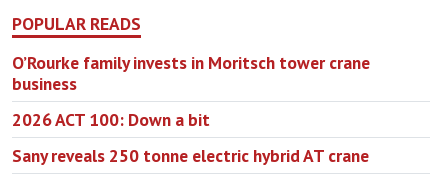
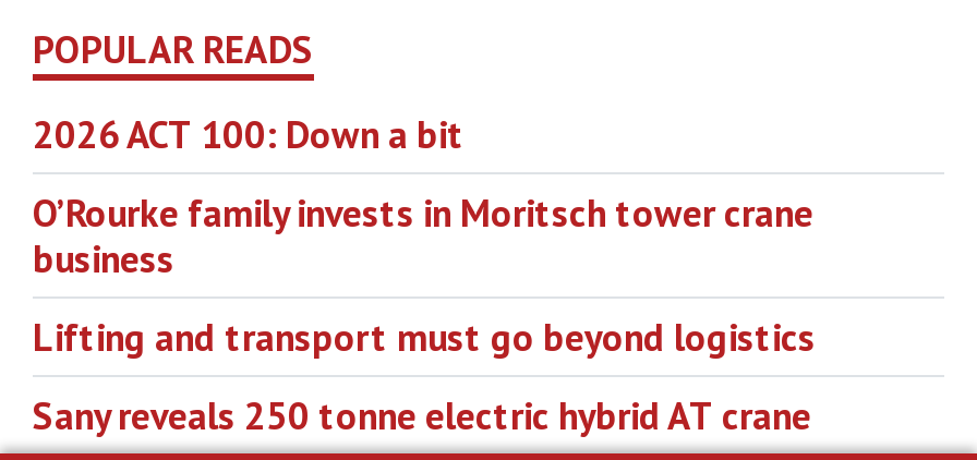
none -> [33,109,465,160] 2026 ACT 100: Down a bit
[12,108,210,131] 2026 ACT 100: Down a bit -> [33,312,816,362] Lifting and transport must go beyond logistics

